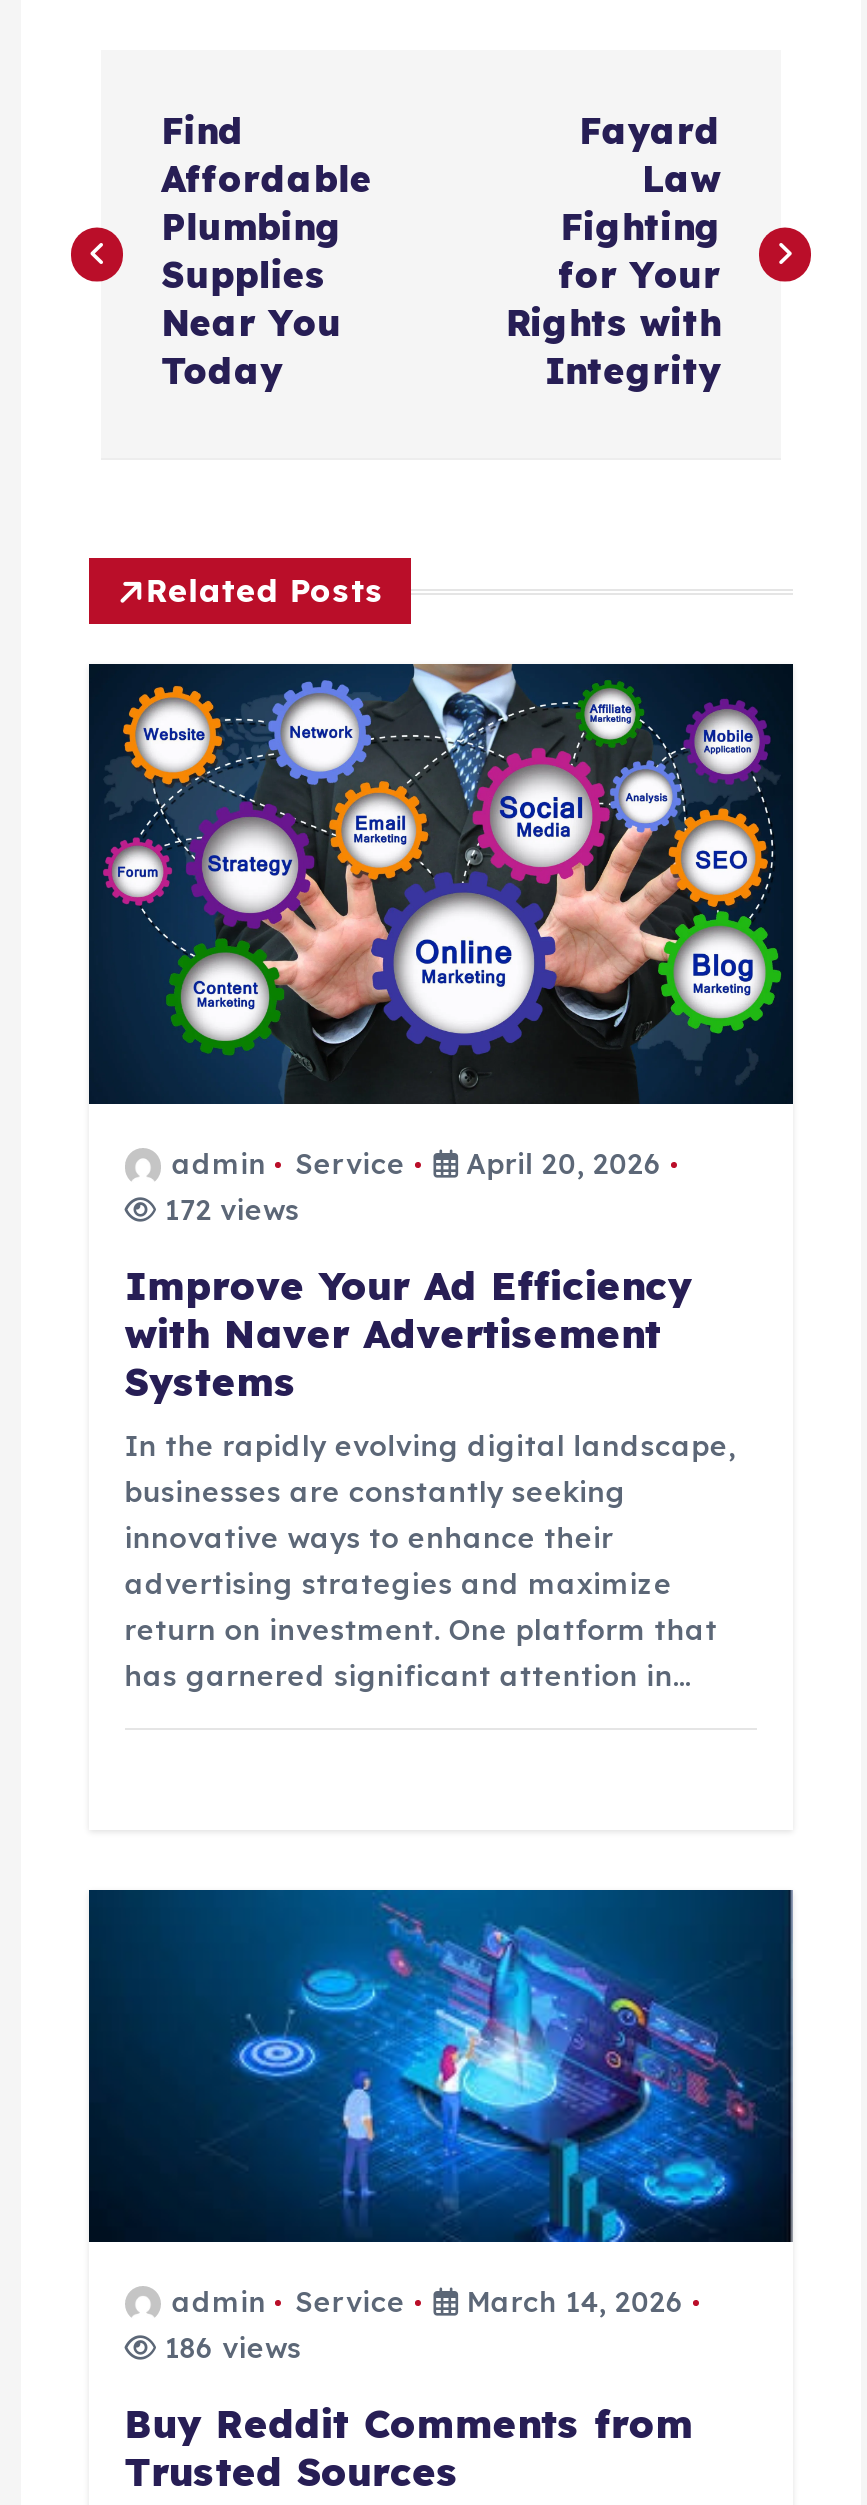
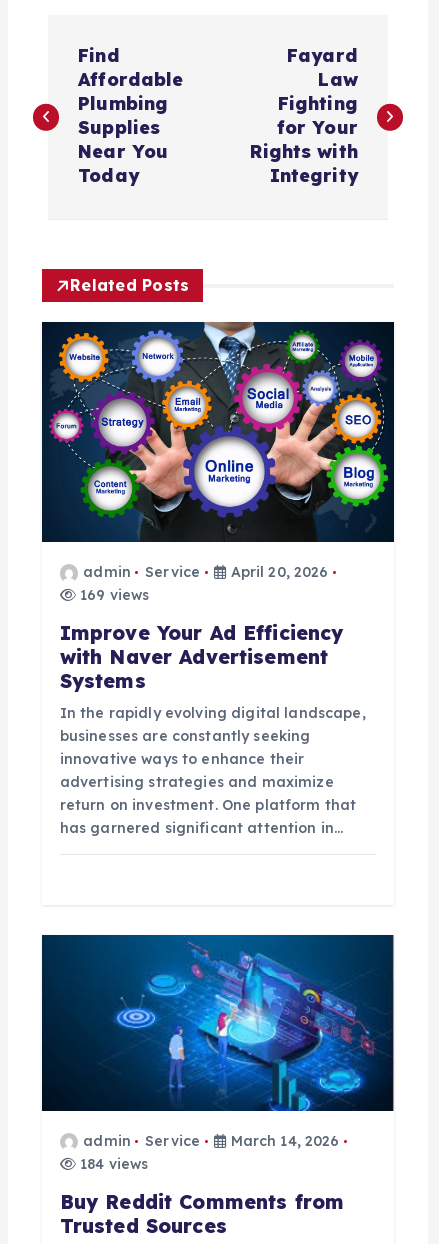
[157,1192,300,1228] 172 views -> [76,586,149,604] 169 views
[157,2330,302,2366] 186 views -> [76,1155,148,1173] 184 views

